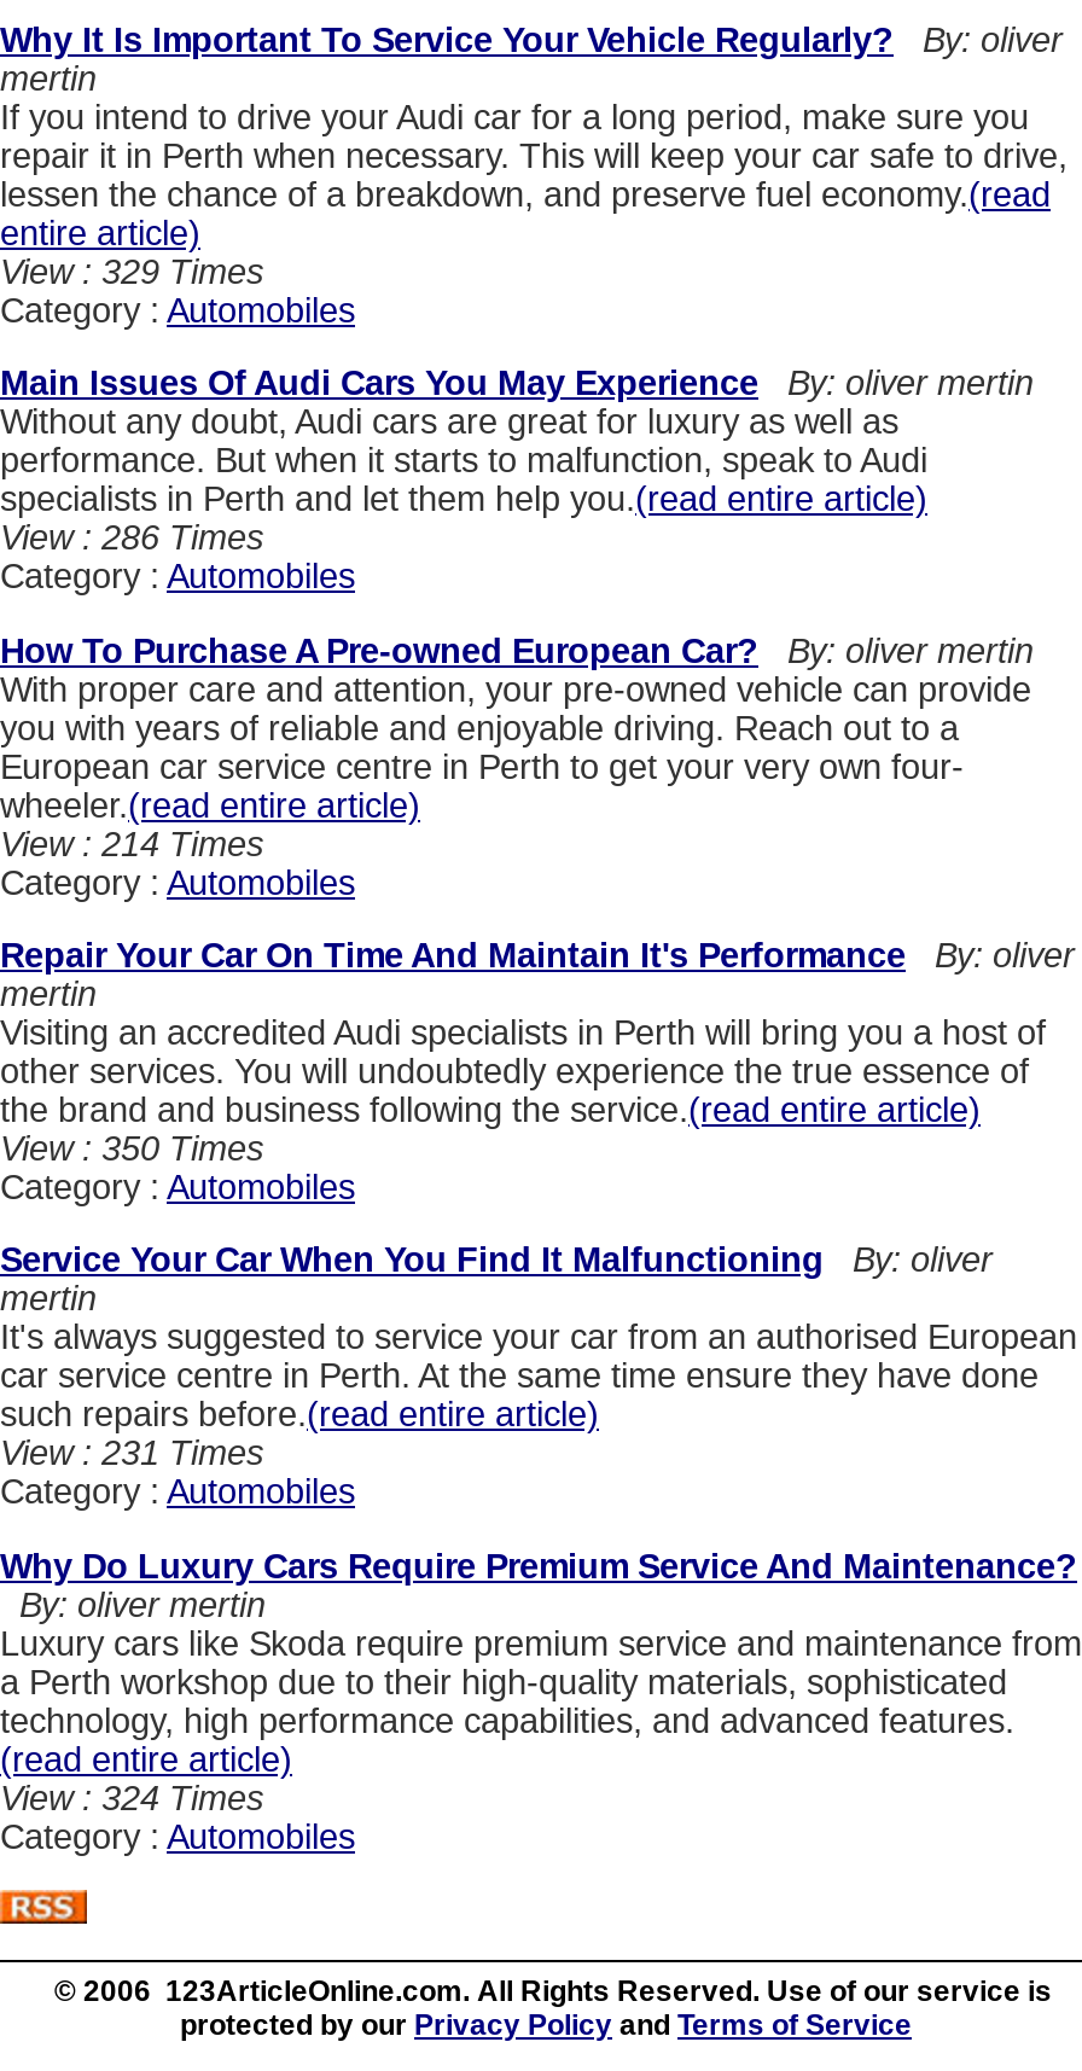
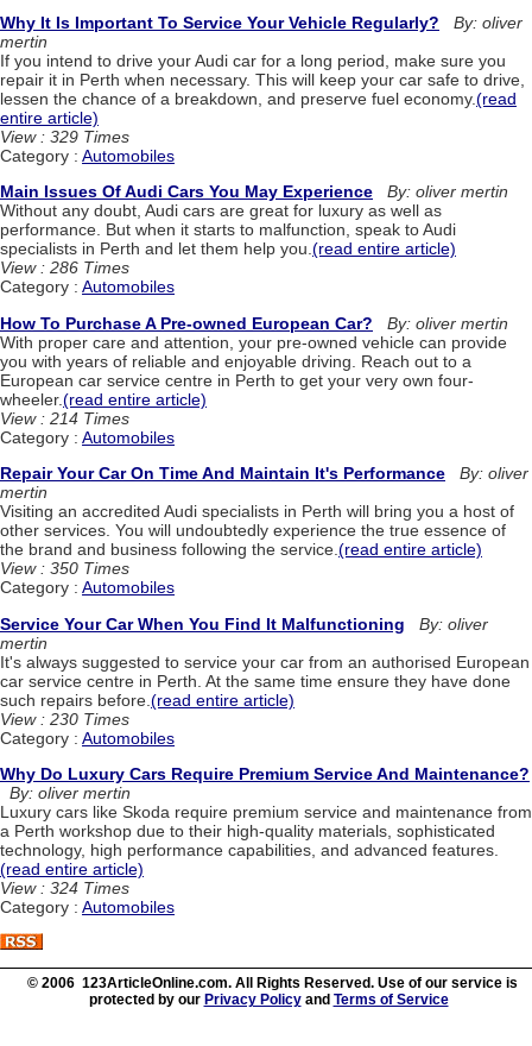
[0,1435,263,1473] View : 231 Times -> [0,709,129,728] View : 230 Times

